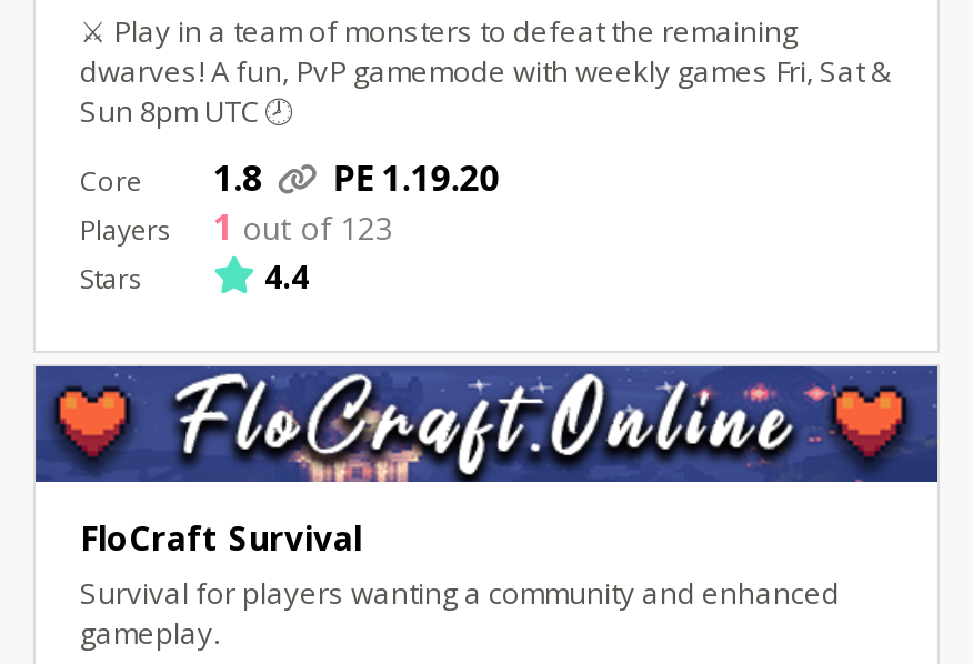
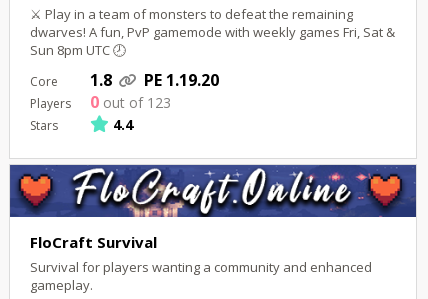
[213,202,393,250] 1 out of 123 -> [90,91,171,113] 0 out of 123

